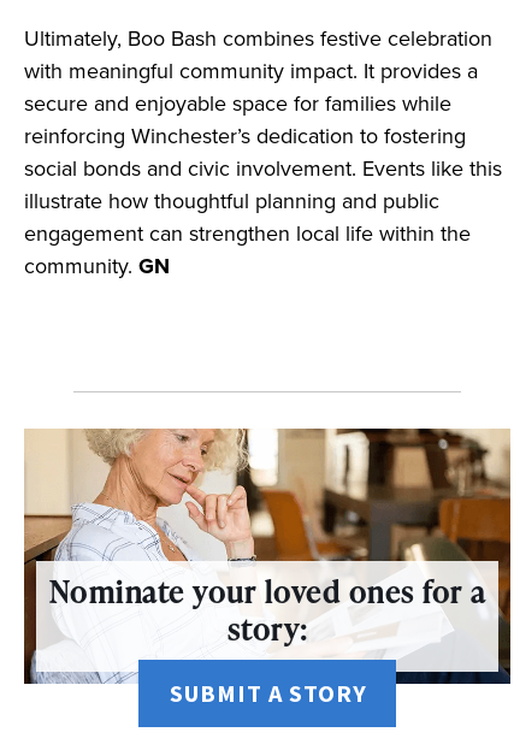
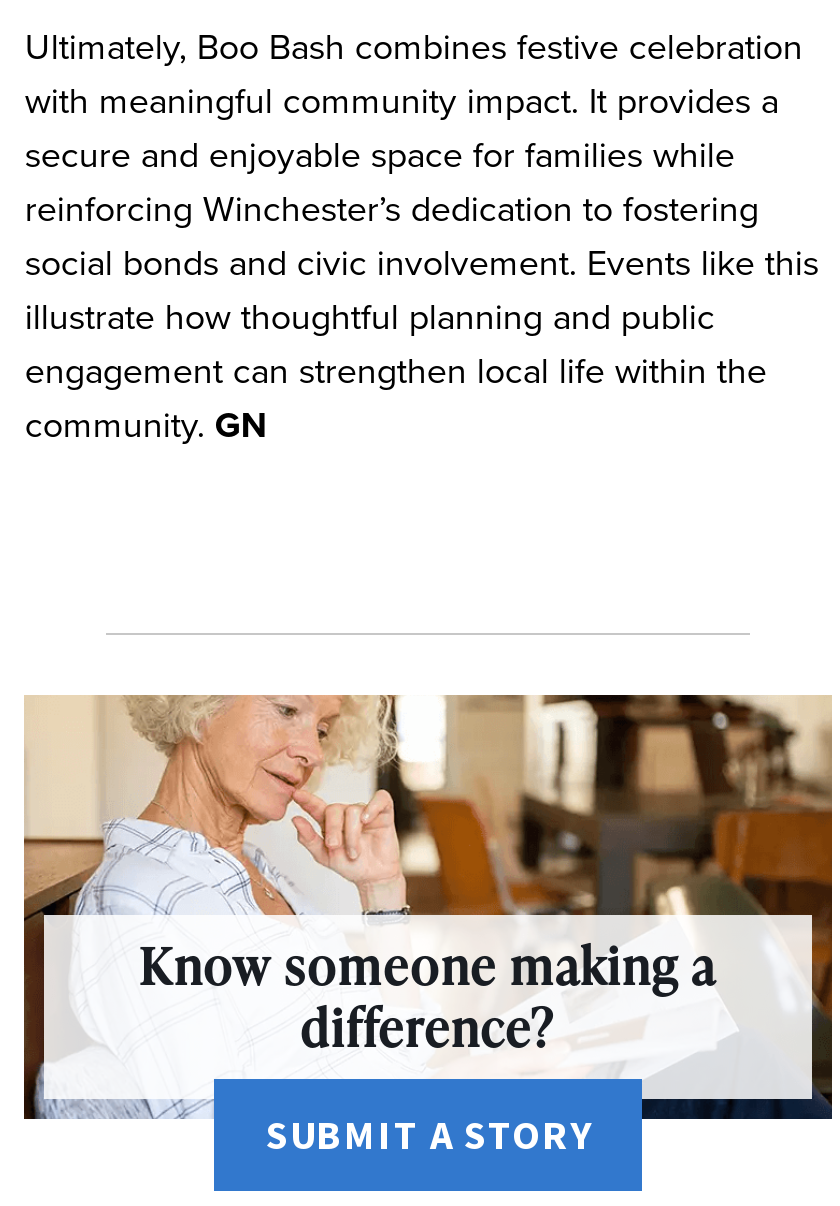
[49,570,486,650] Nominate your loved ones for a | story: -> [140,931,716,1063] Know someone making a | difference?

